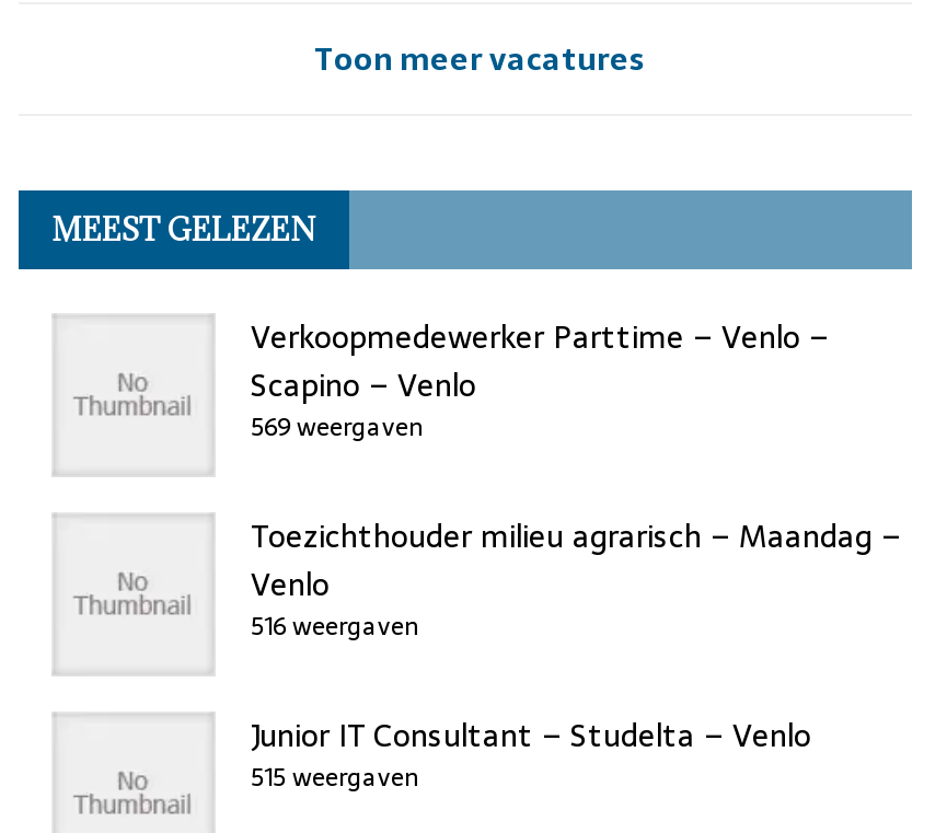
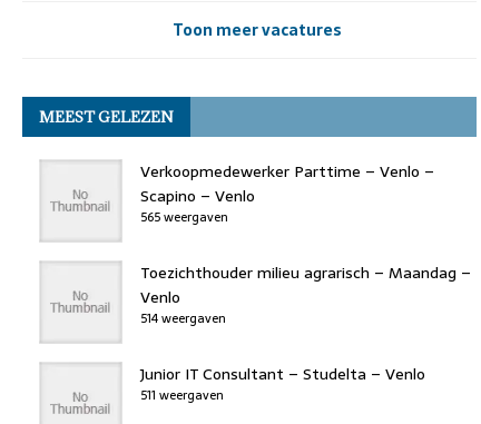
[251,406,424,446] 569 weergaven -> [140,207,228,227] 565 weergaven
[251,606,419,645] 516 weergaven -> [140,308,226,328] 514 weergaven
[251,757,419,796] 515 weergaven -> [140,385,224,405] 511 weergaven

